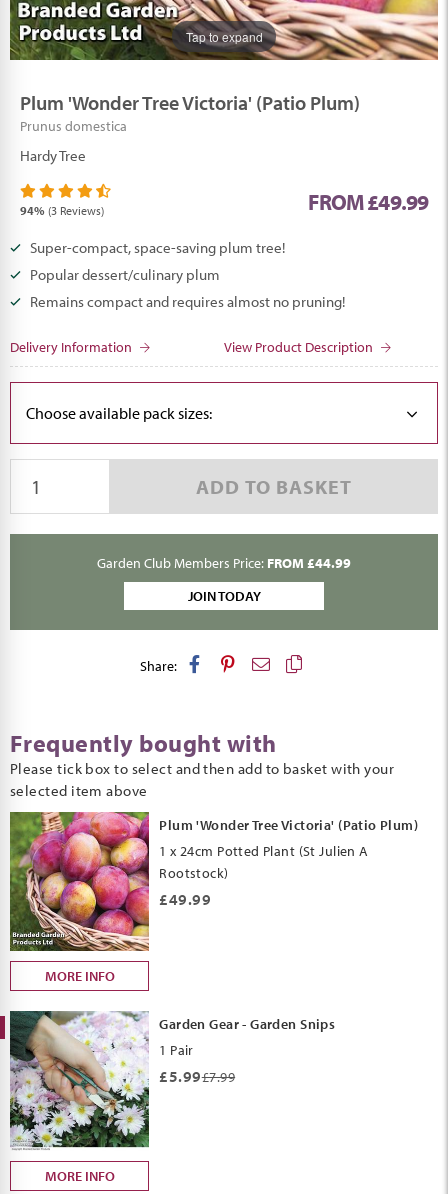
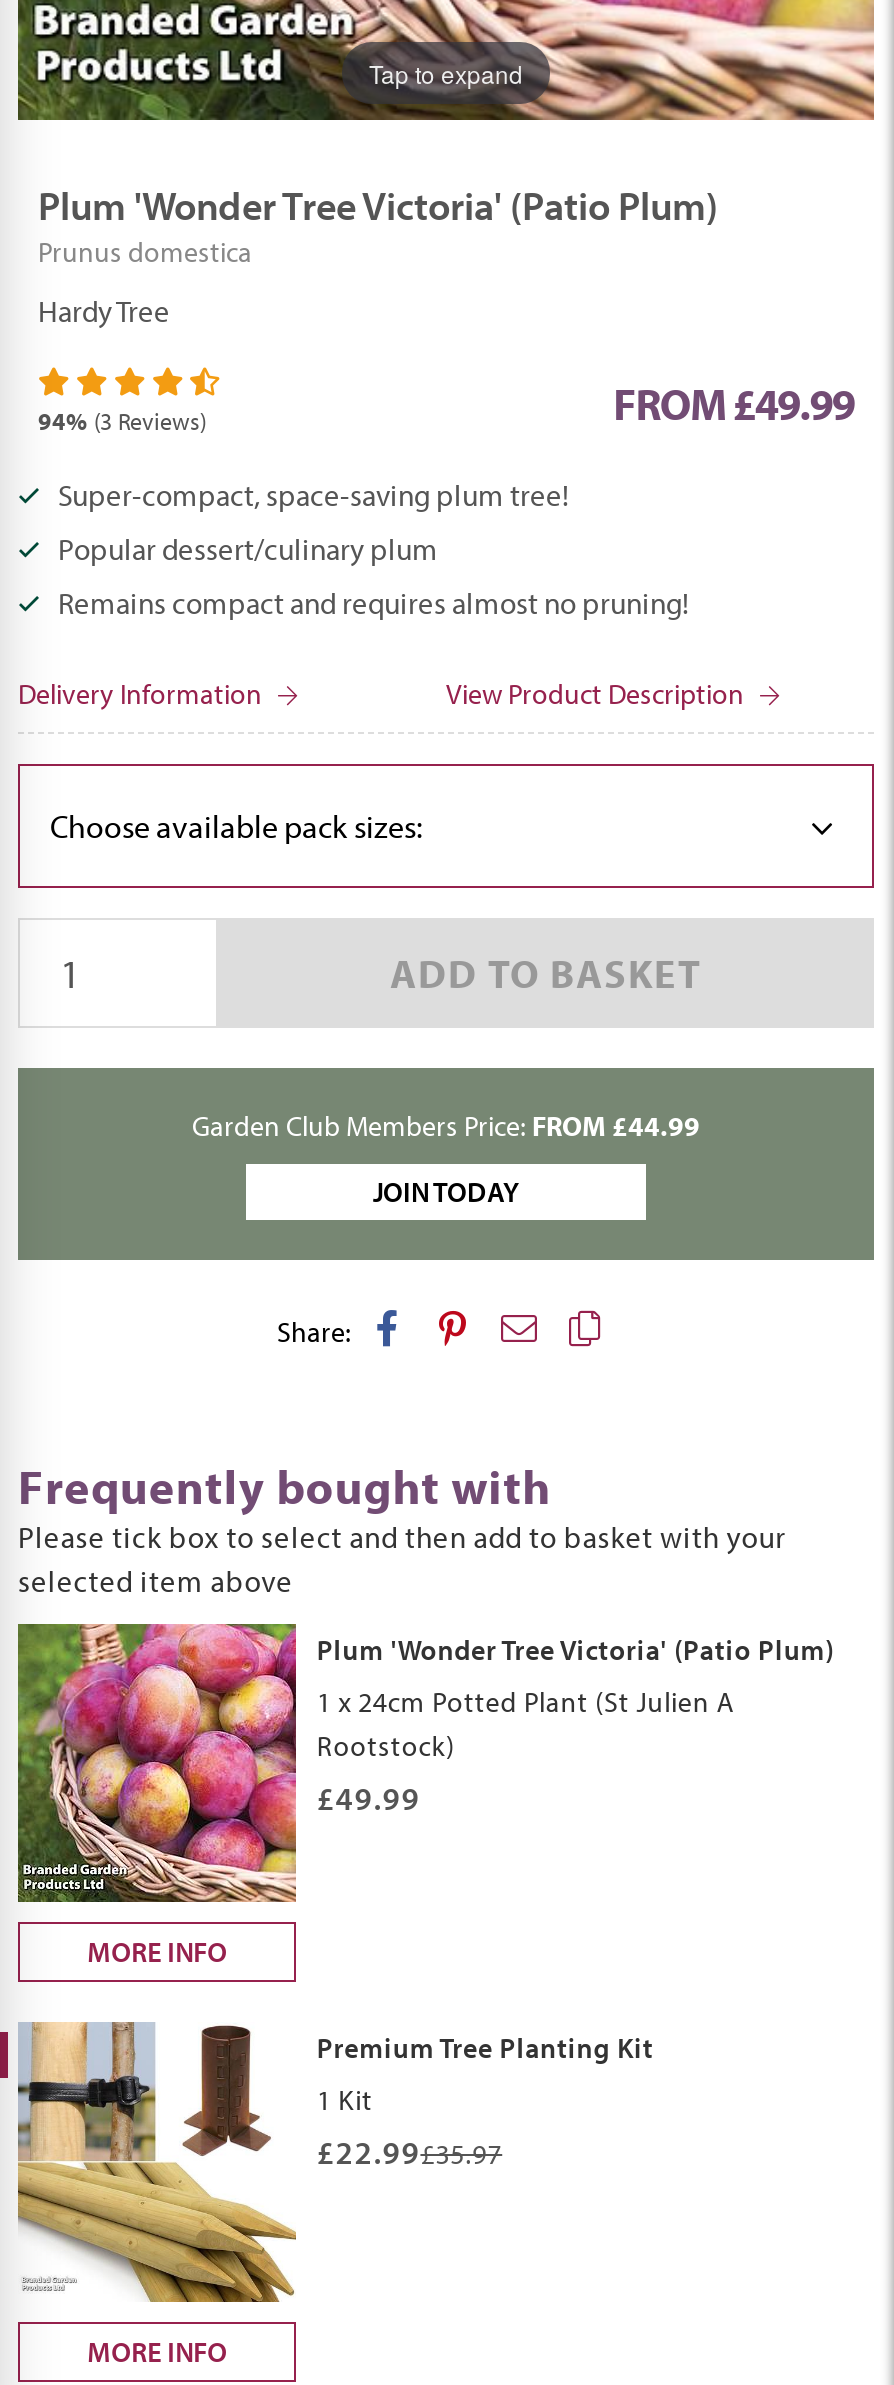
[9,1010,335,1151] [image] | Garden Gear - Garden Snips | 1 Pair | £5.99£7.99 -> [18,2022,654,2304] [image] | Premium Tree Planting Kit | 1 Kit | £22.99£35.97

